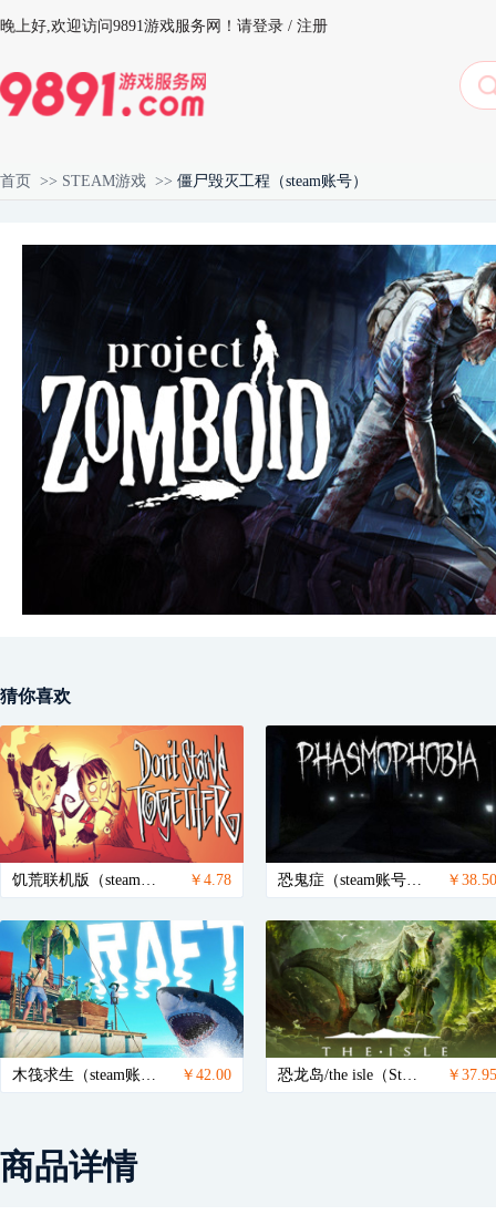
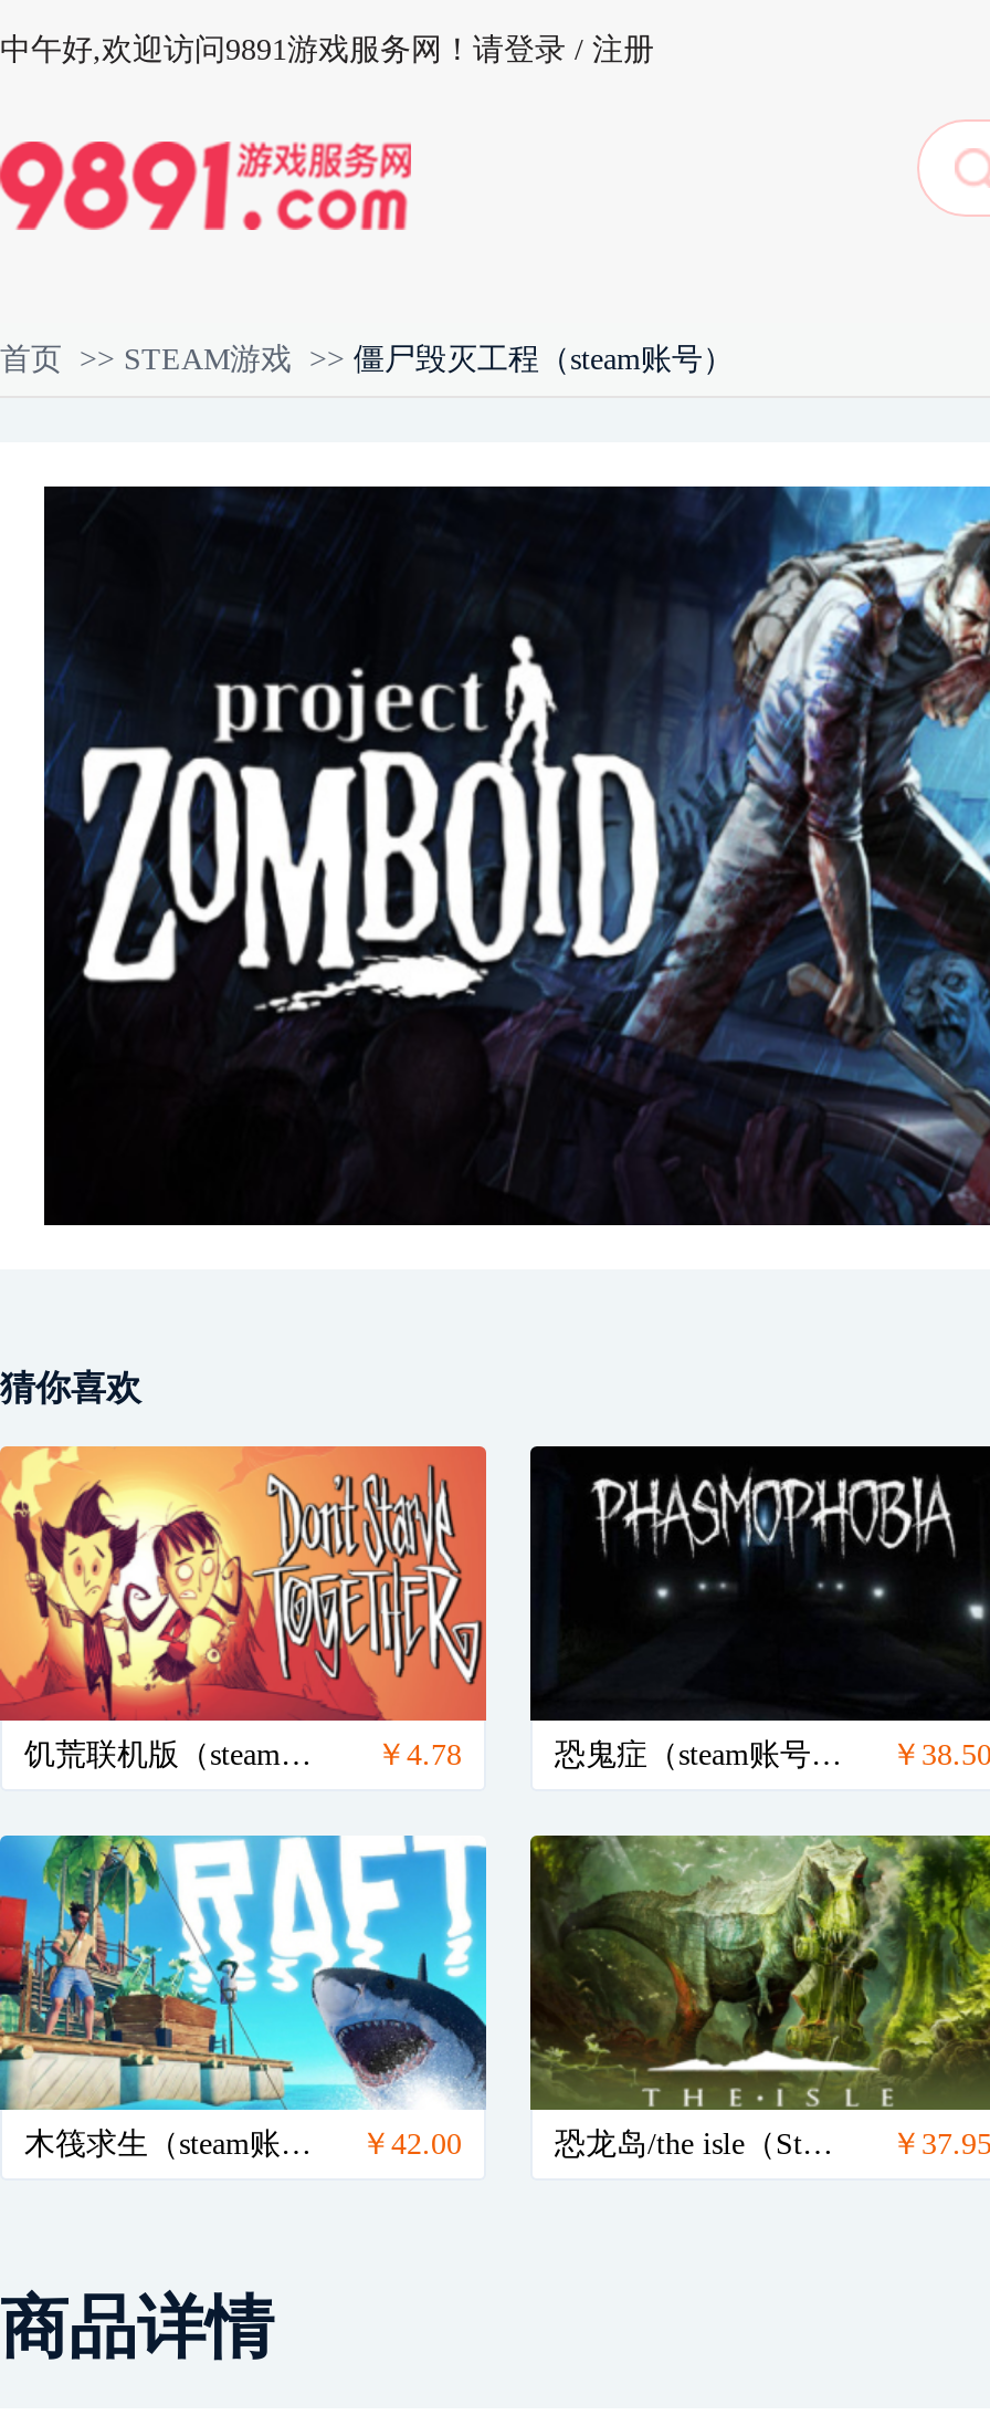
[0,18,328,34] 晚上好,欢迎访问9891游戏服务网！请登录/注册 -> [0,33,654,66] 中午好,欢迎访问9891游戏服务网！请登录/注册

